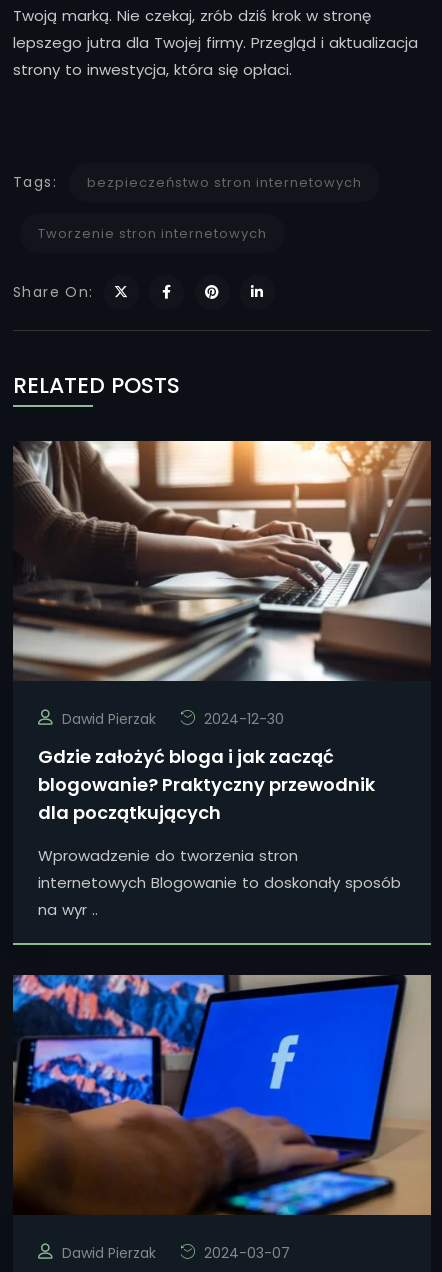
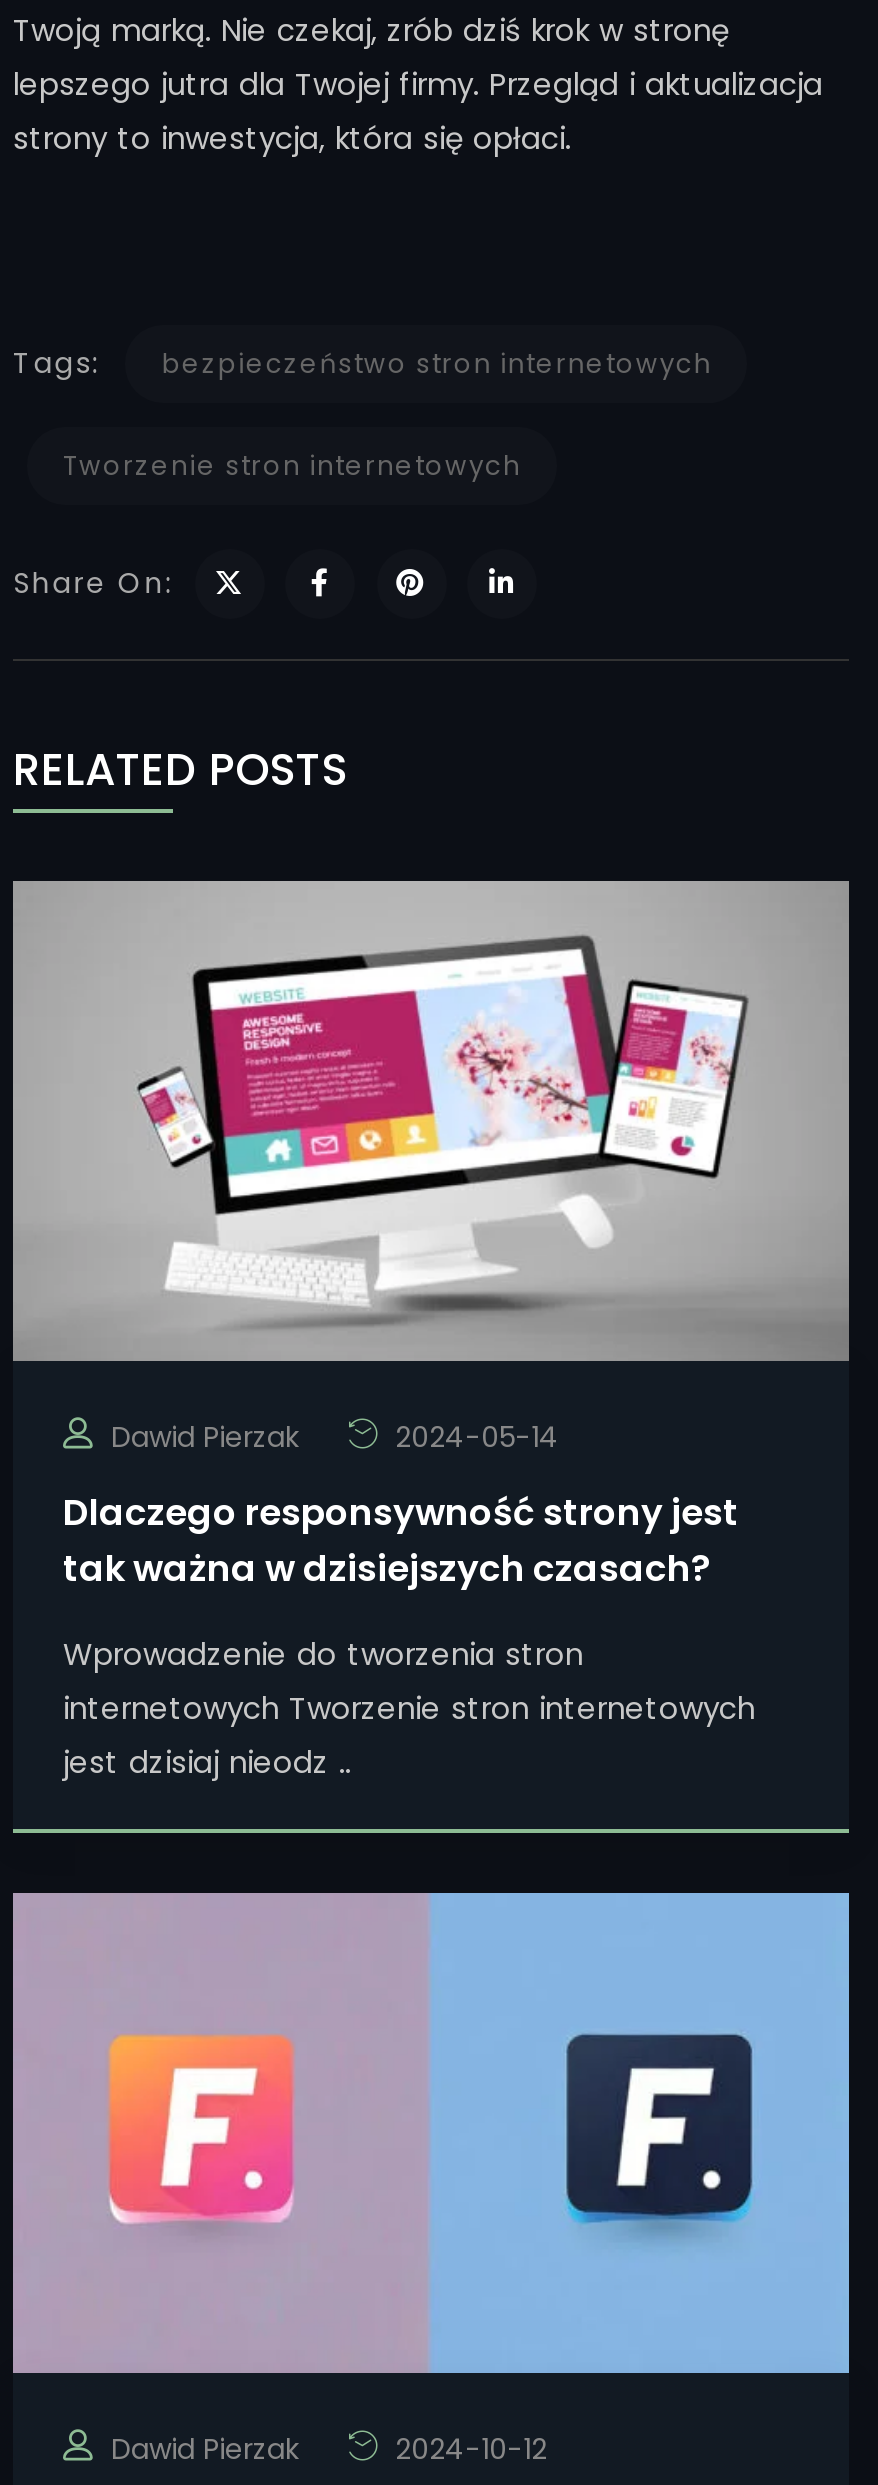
[13,440,431,729] [image] | 2024-12-30 -> [11,879,851,1456] [image] | 2024-05-14
[38,744,375,825] Gdzie założyć bloga i jak zacząć | blogowanie? Praktyczny przewodnik | dla początkujących -> [63,1486,739,1592] Dlaczego responsywność strony jest | tak ważna w dzisiejszych czasach?
[38,872,401,920] internetowych Blogowanie to doskonały sposób | na wyr .. -> [63,1686,755,1782] internetowych Tworzenie stron internetowych | jest dzisiaj nieodz ..
[12,974,432,1263] [image] | 2024-03-07 -> [11,1891,851,2468] [image] | 2024-10-12

